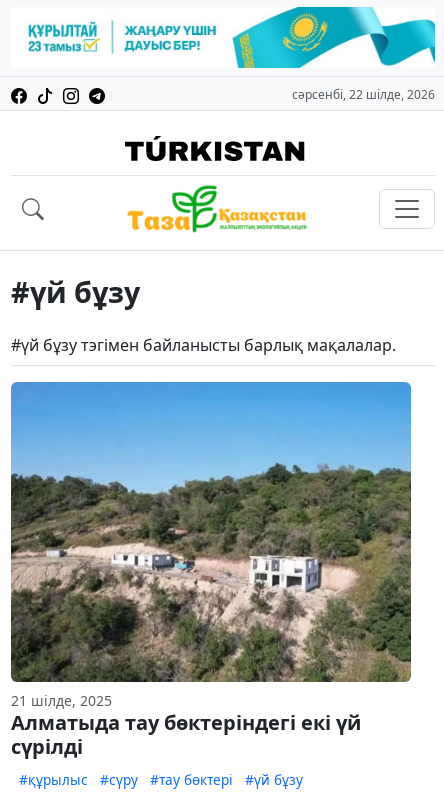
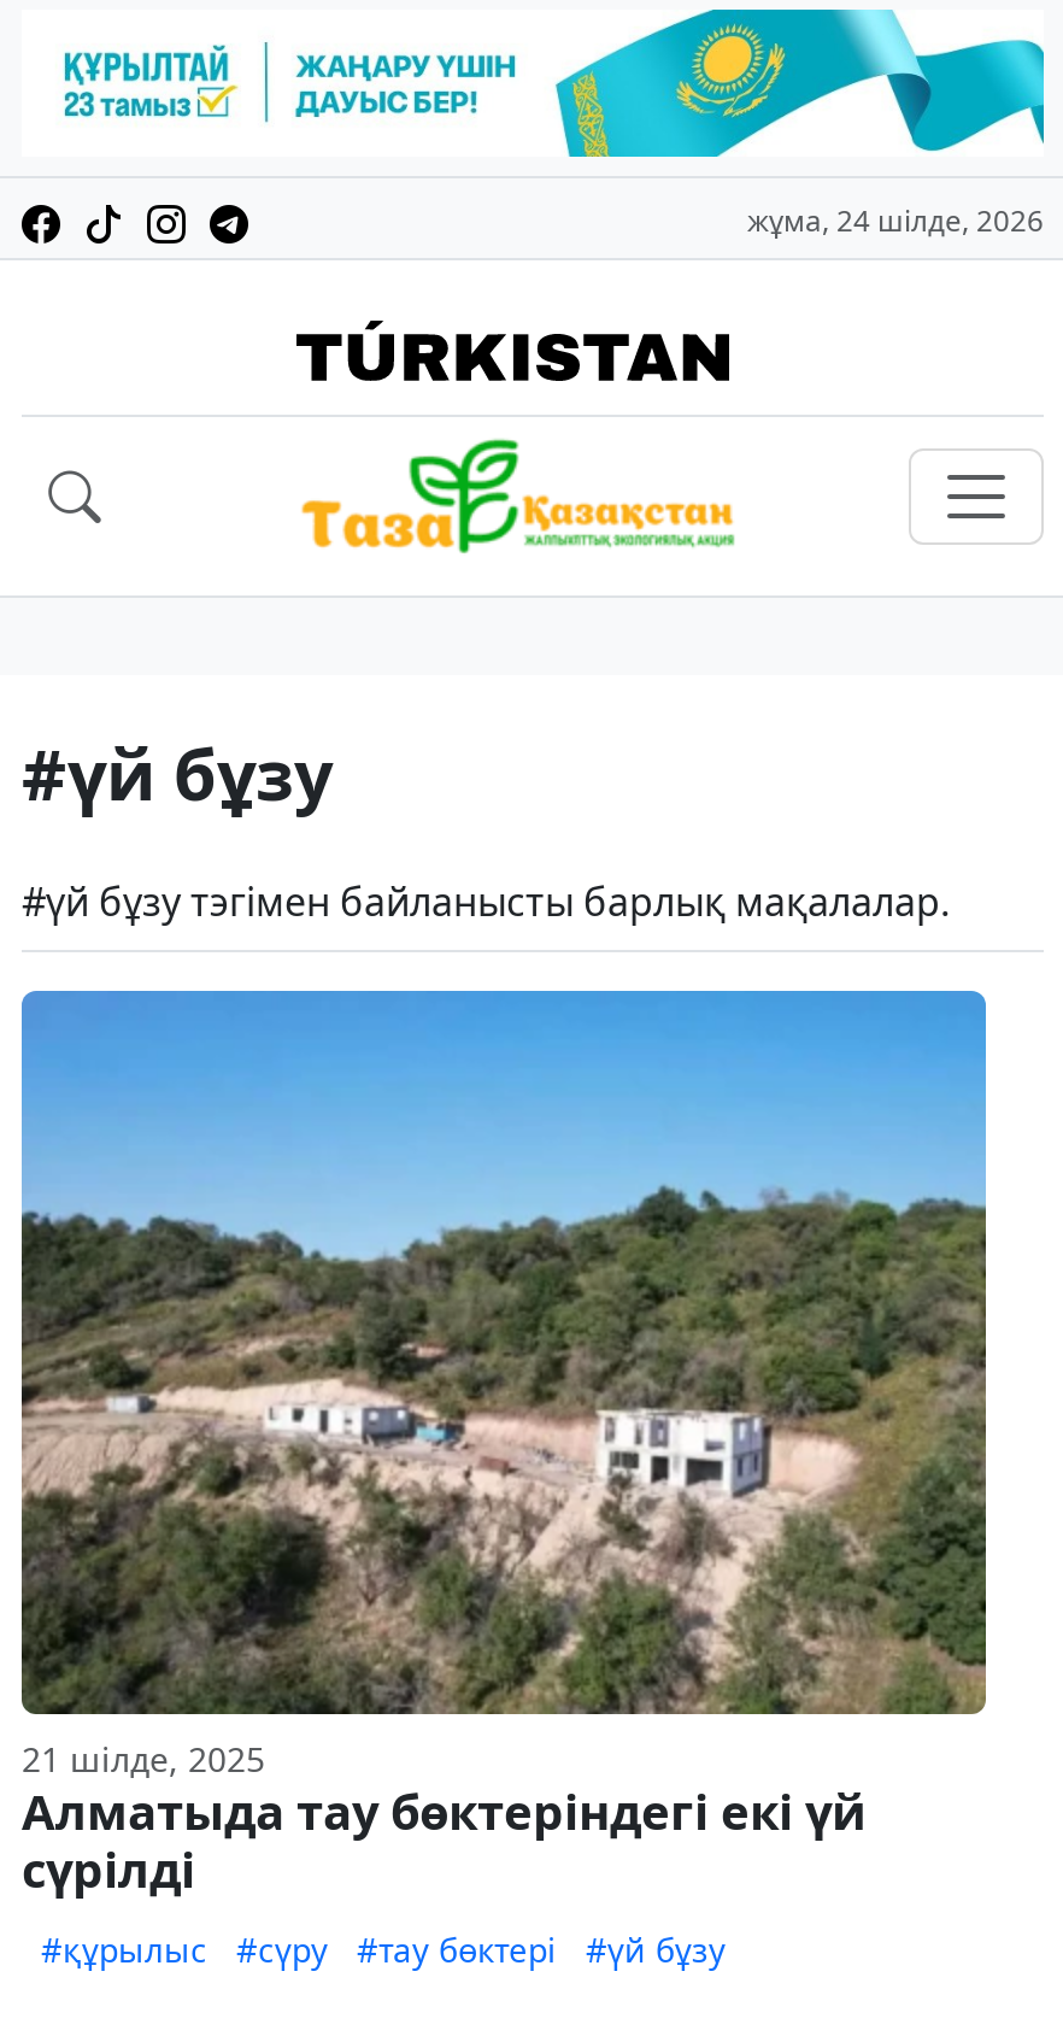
[292,86,435,103] сәрсенбі, 22 шілде, 2026 -> [747,201,1044,242] жұма, 24 шілде, 2026

